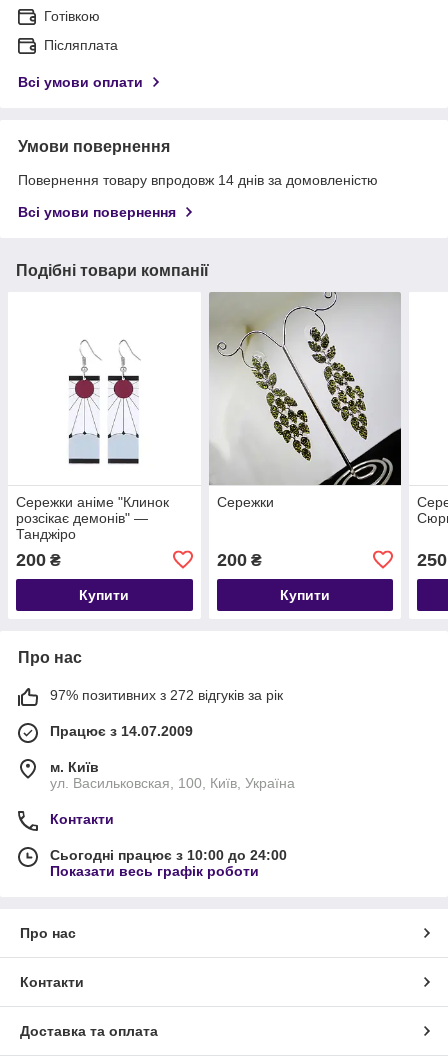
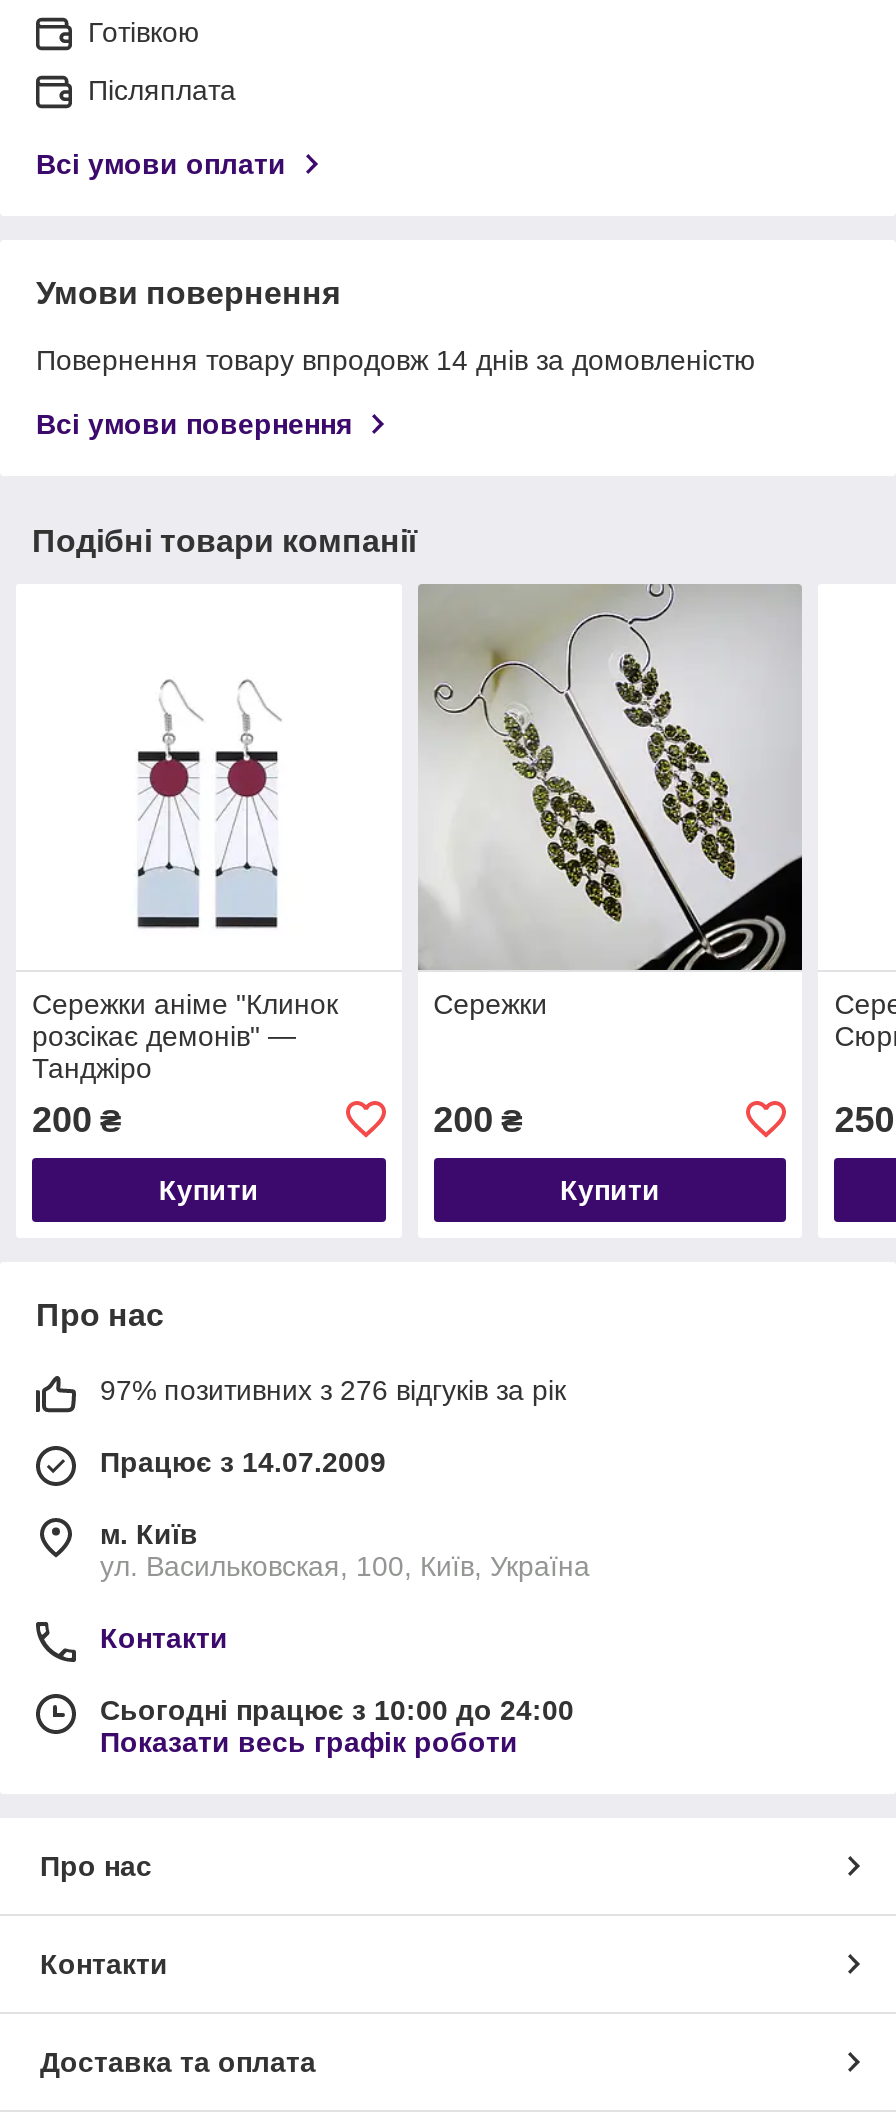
[50,687,283,703] 97% позитивних з 272 відгуків за рік -> [100,1374,566,1406] 97% позитивних з 276 відгуків за рік

